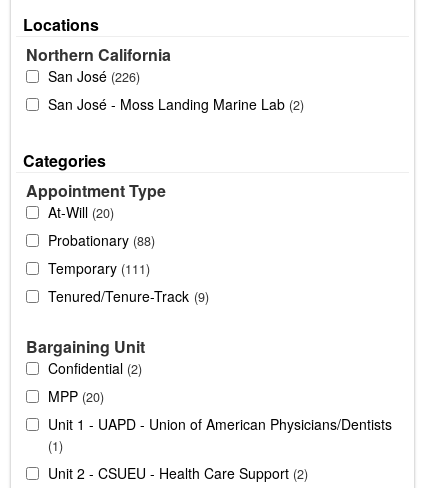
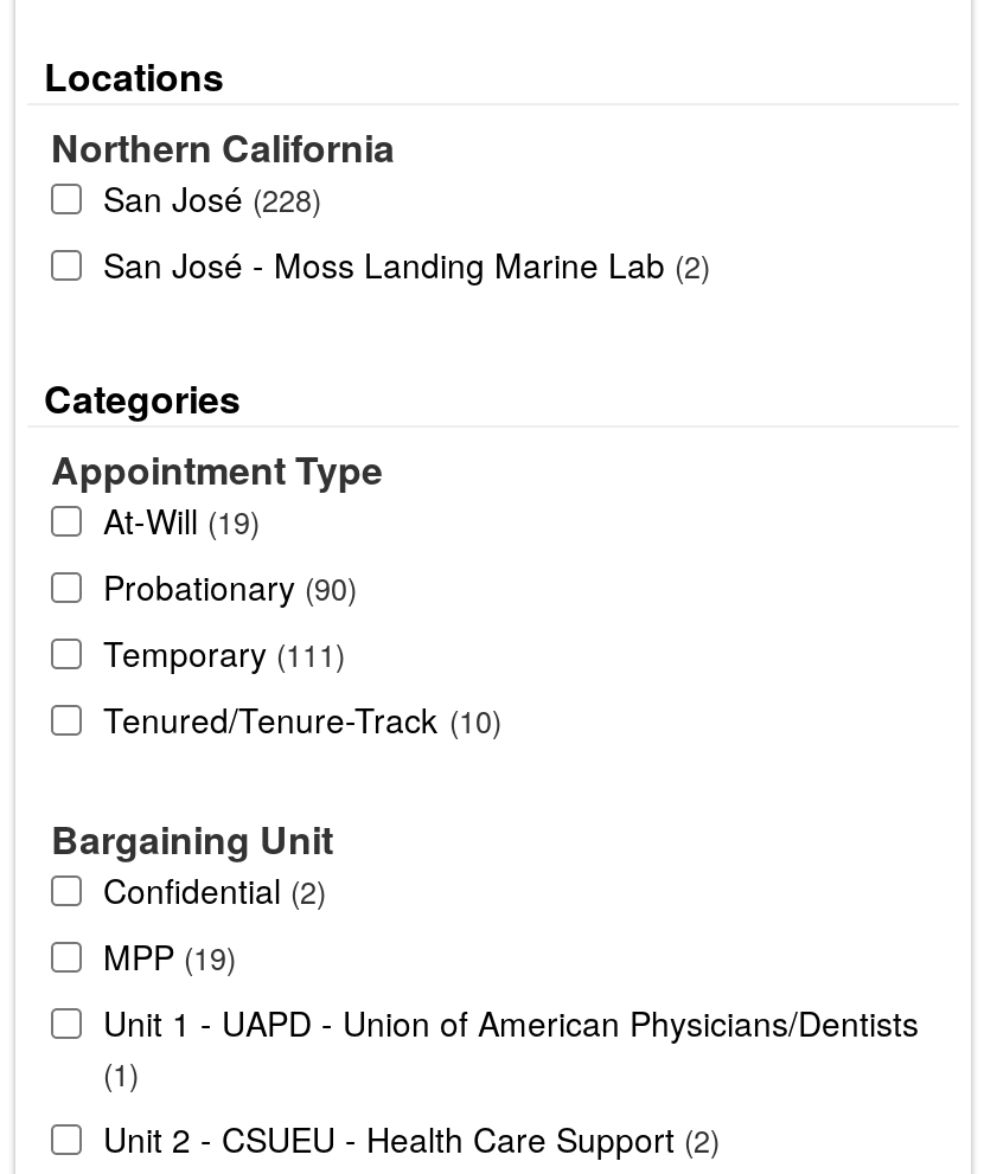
[48,66,136,86] San José 226 -> [103,173,312,221] San José 228
[48,202,110,222] At-Will 20 -> [103,495,250,543] At-Will 19
[48,230,151,250] Probationary 88 -> [103,562,347,609] Probationary 90
[48,286,205,306] Tenured/Tenure-Track 9 -> [103,694,492,742] Tenured/Tenure-Track 10
[48,386,100,406] MPP 20 -> [103,931,226,979] MPP 19

